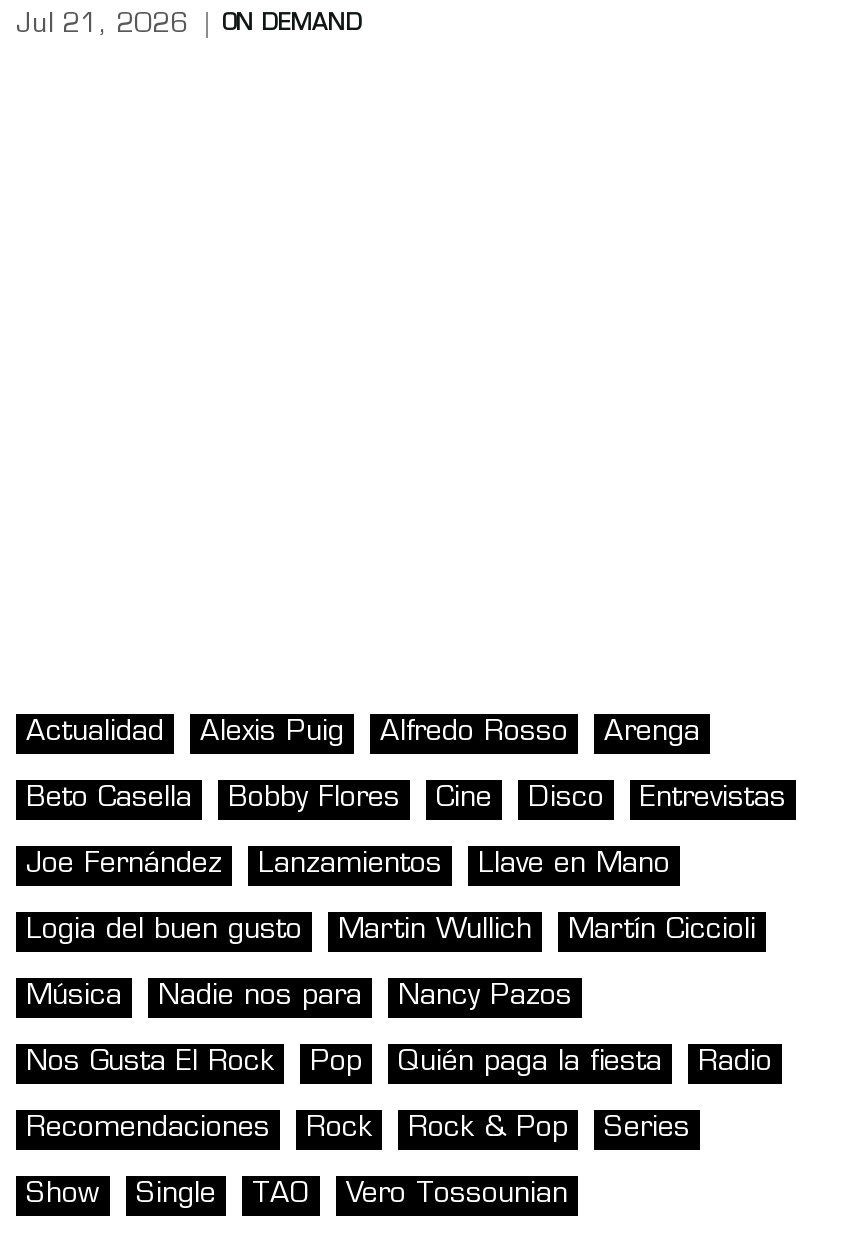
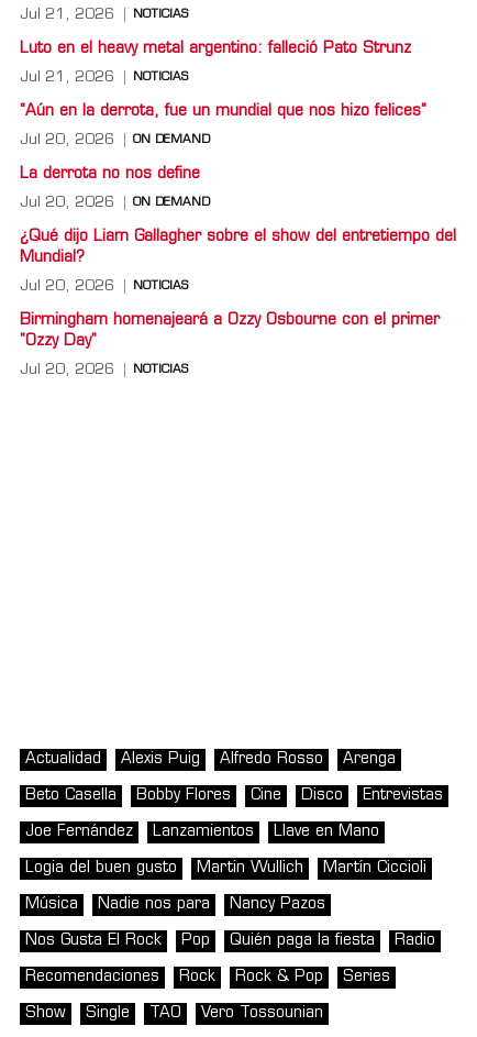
none -> [20,9,426,147] NOTICIAS | Luto en el heavy metal argentino: falleció Pato Strunz | Jul 21, 2026 | NOTICIAS | “Aún en la derrota, fue un mundial que nos hizo felices” | Jul 20, 2026
none -> [20,166,456,377] La derrota no nos define | Jul 20, 2026 | ON DEMAND | ¿Qué dijo Liam Gallagher sobre el show del entretiempo del | Mundial? | Jul 20, 2026 | NOTICIAS | Birmingham homenajeará a Ozzy Osbourne con el primer | "Ozzy Day" | Jul 20, 2026 | NOTICIAS

